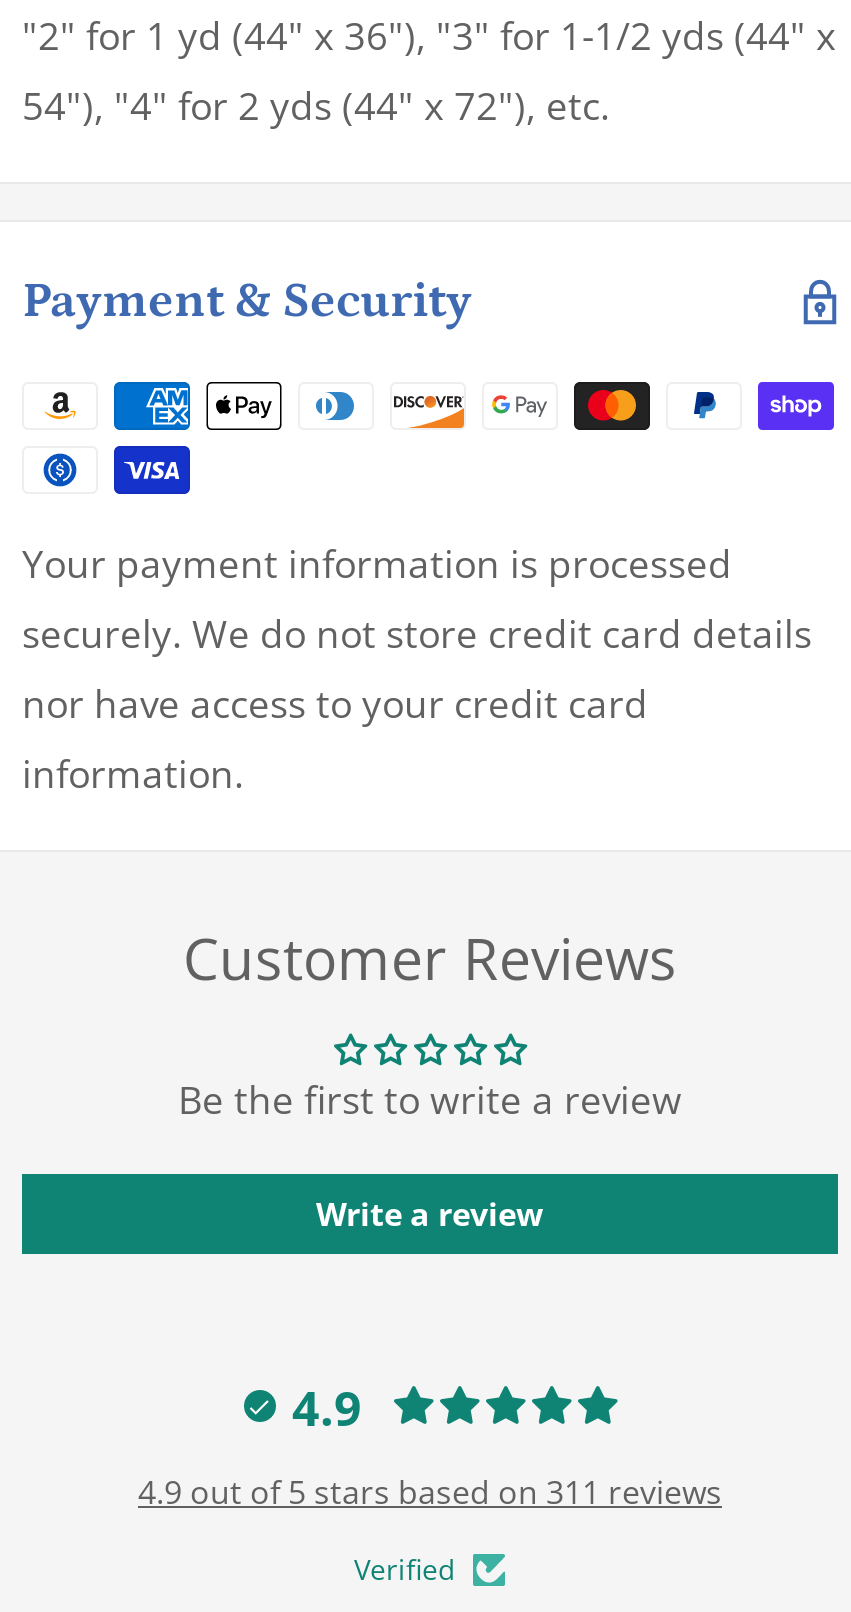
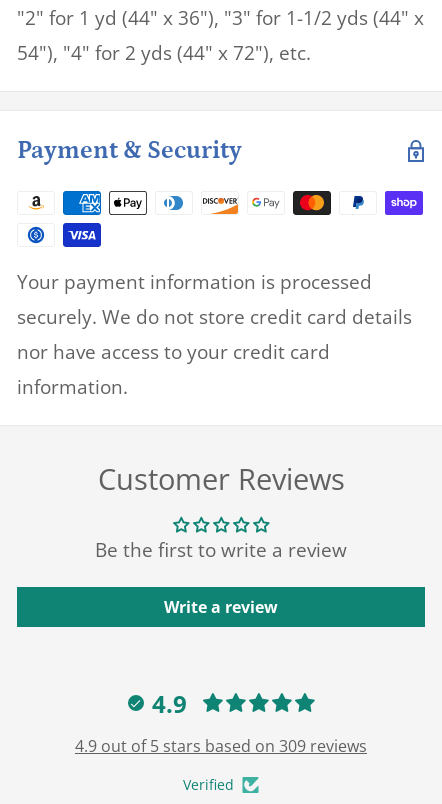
[138,1471,722,1515] 4.9 out of 5 stars based on 311 reviews -> [75,735,367,757] 4.9 out of 5 stars based on 309 reviews

